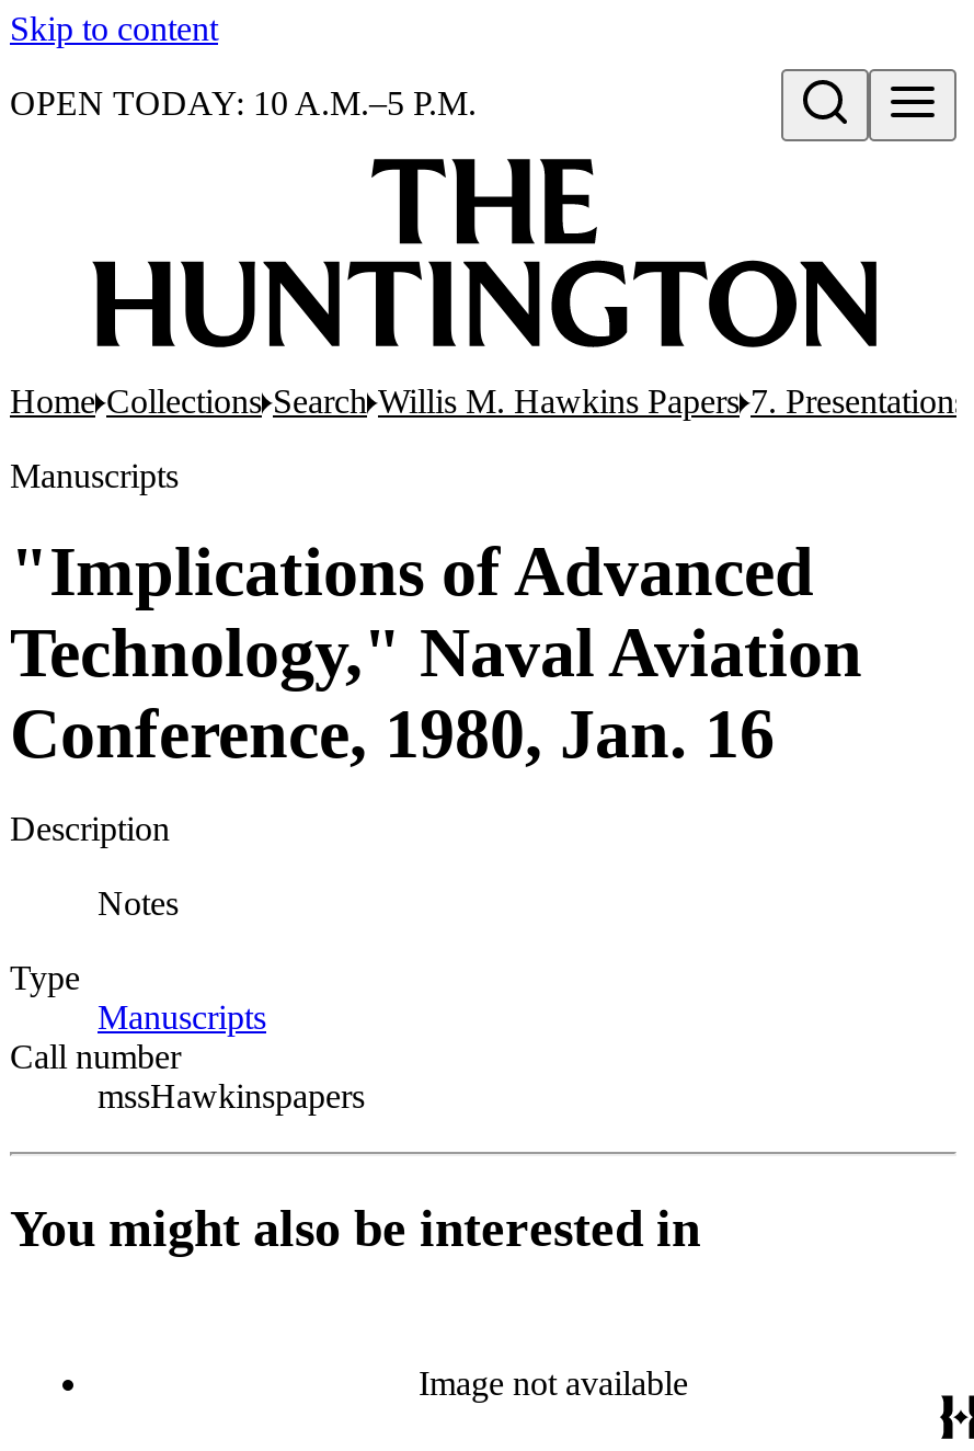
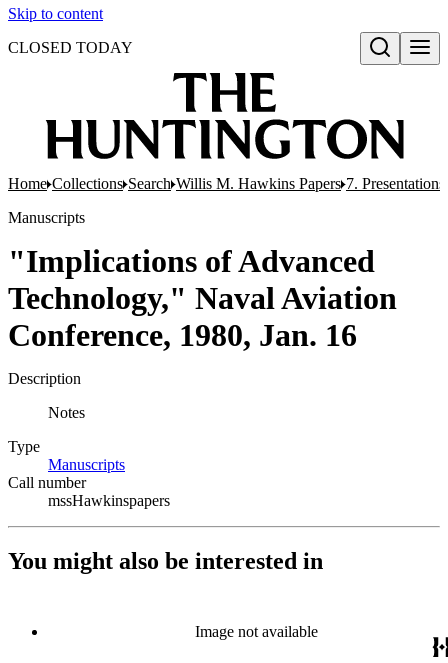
[10,84,477,122] OPEN TODAY: 10 A.M.–5 P.M. -> [8,39,133,56] CLOSED TODAY

